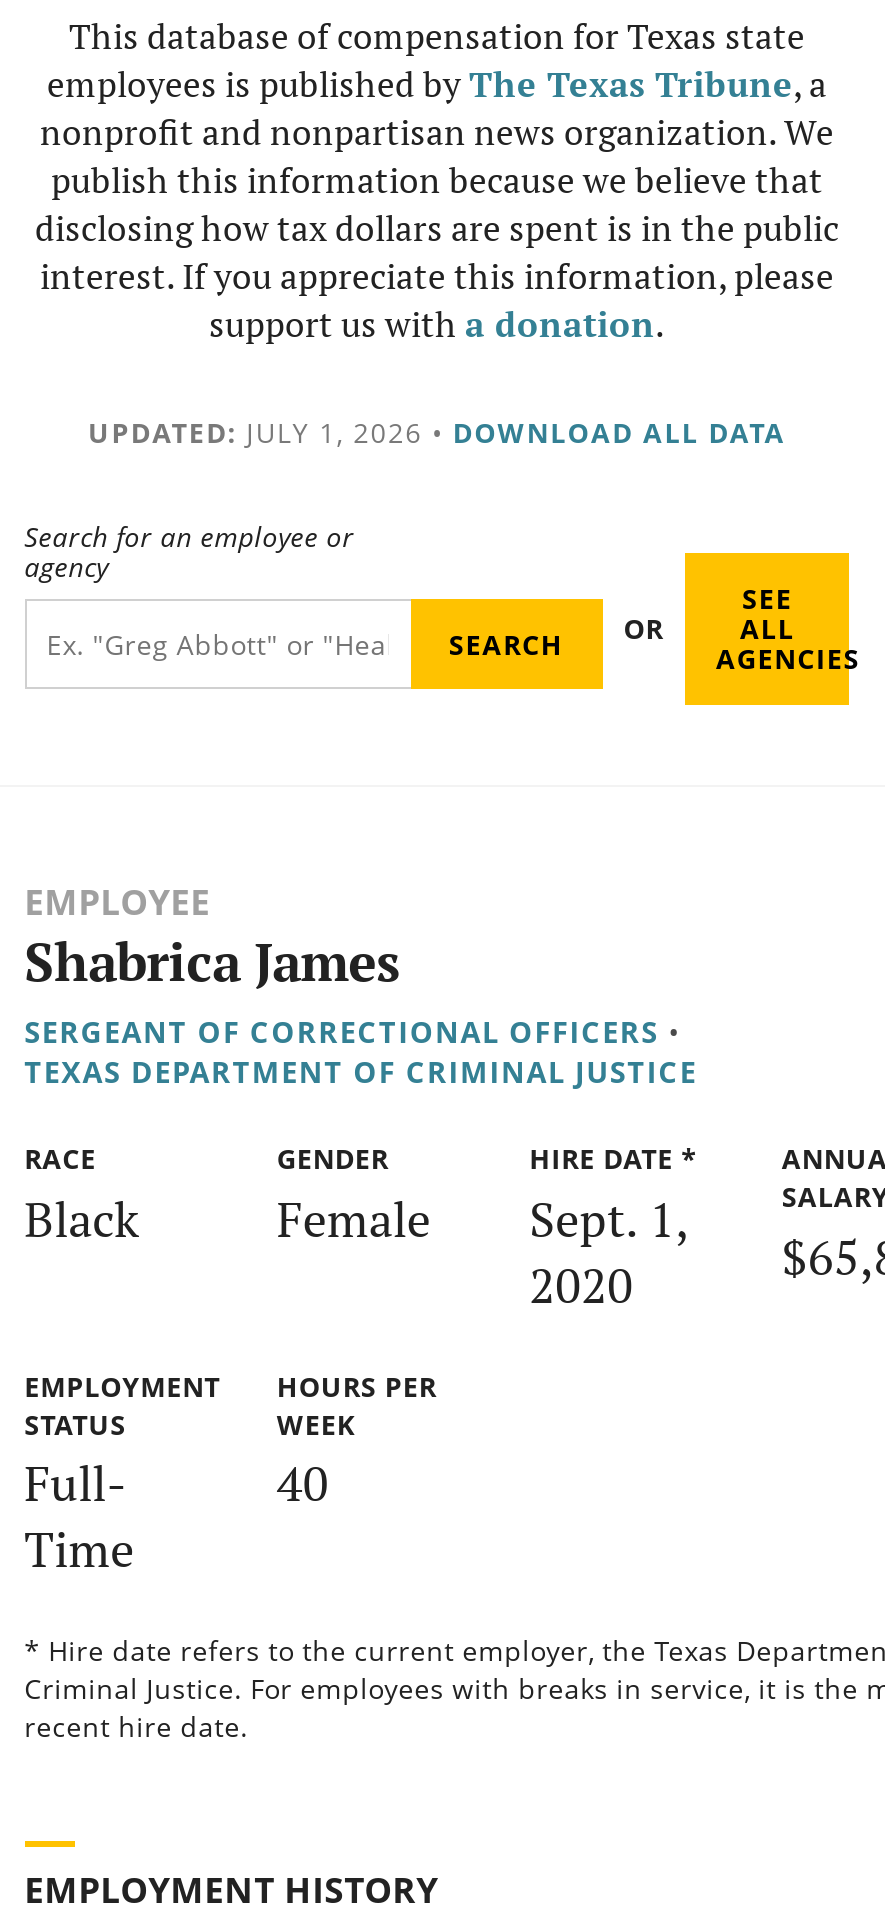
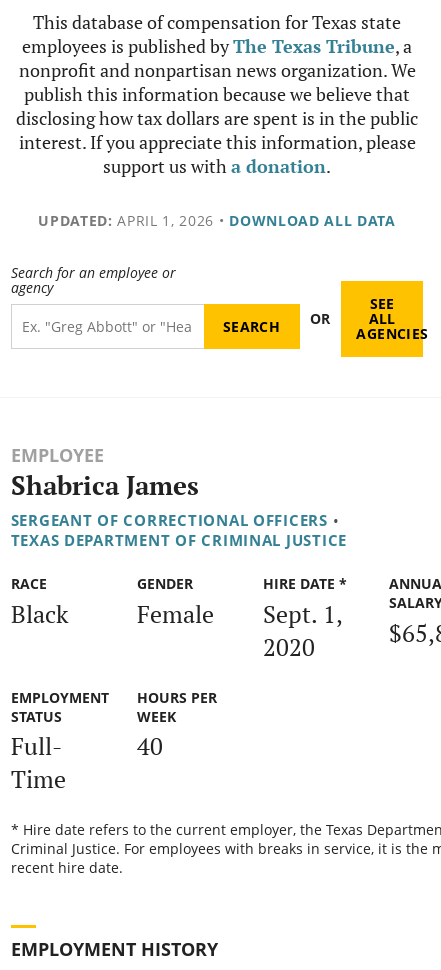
[88,413,786,451] UPDATED: JULY 1, 2026 • DOWNLOAD ALL DATA -> [38,211,396,230] UPDATED: APRIL 1, 2026 • DOWNLOAD ALL DATA

